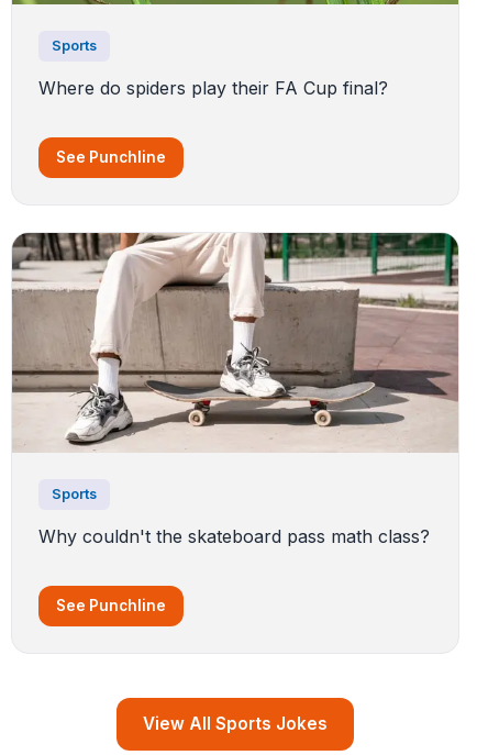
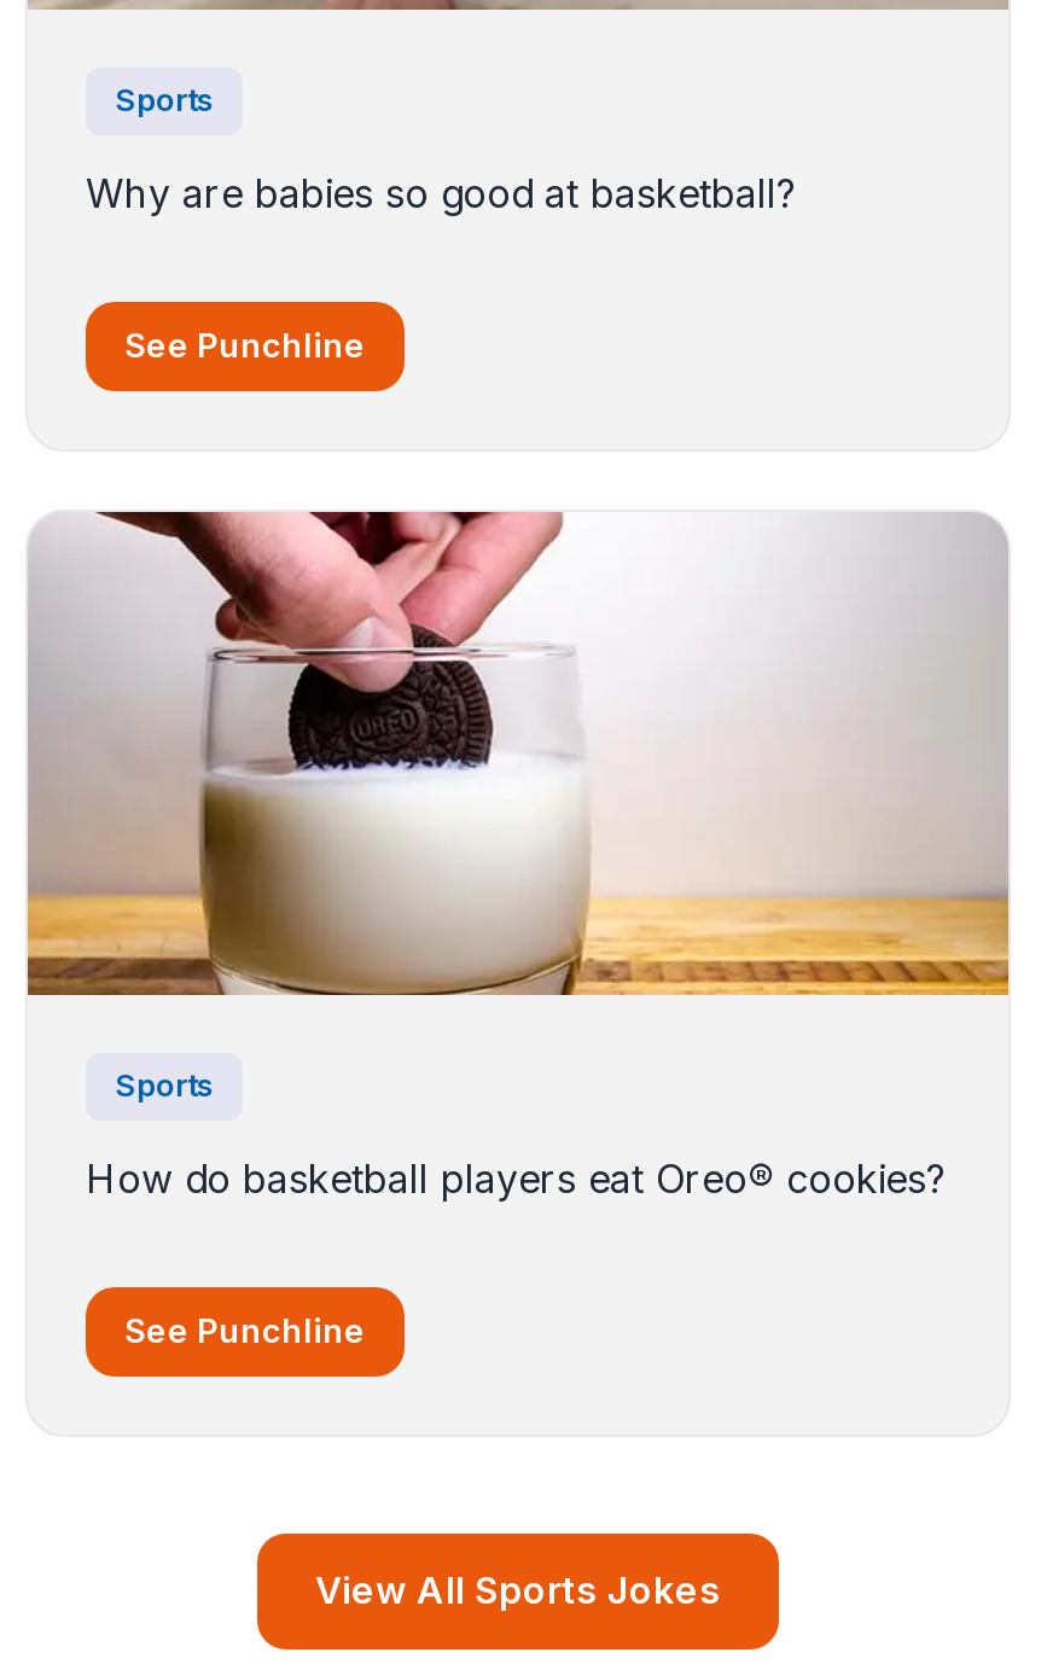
[38,77,388,99] Where do spiders play their FA Cup final? -> [86,168,798,217] Why are babies so good at basketball?
[12,232,458,453] [image] -> [28,510,1008,997] [image]
[38,525,430,547] Why couldn't the skateboard pass math class? -> [86,1154,948,1202] How do basketball players eat Oreo® cookies?

